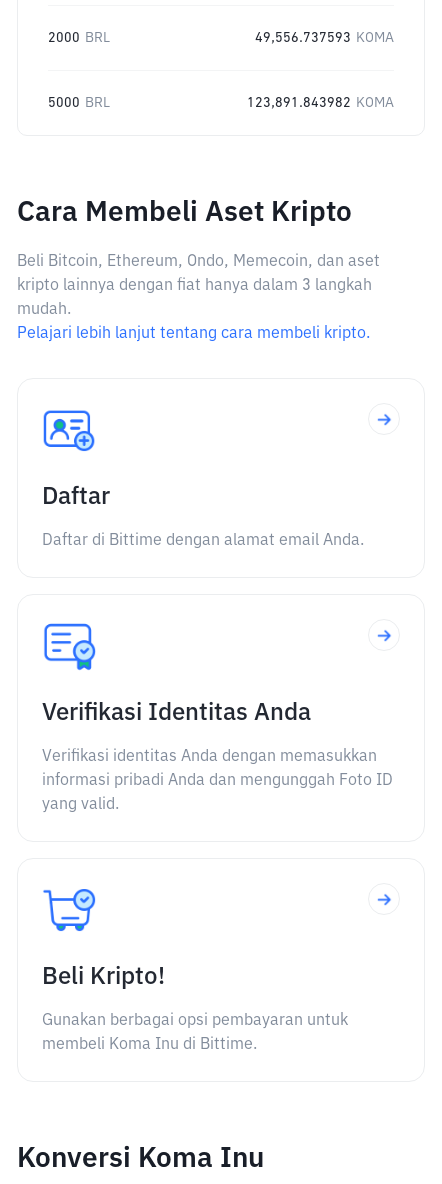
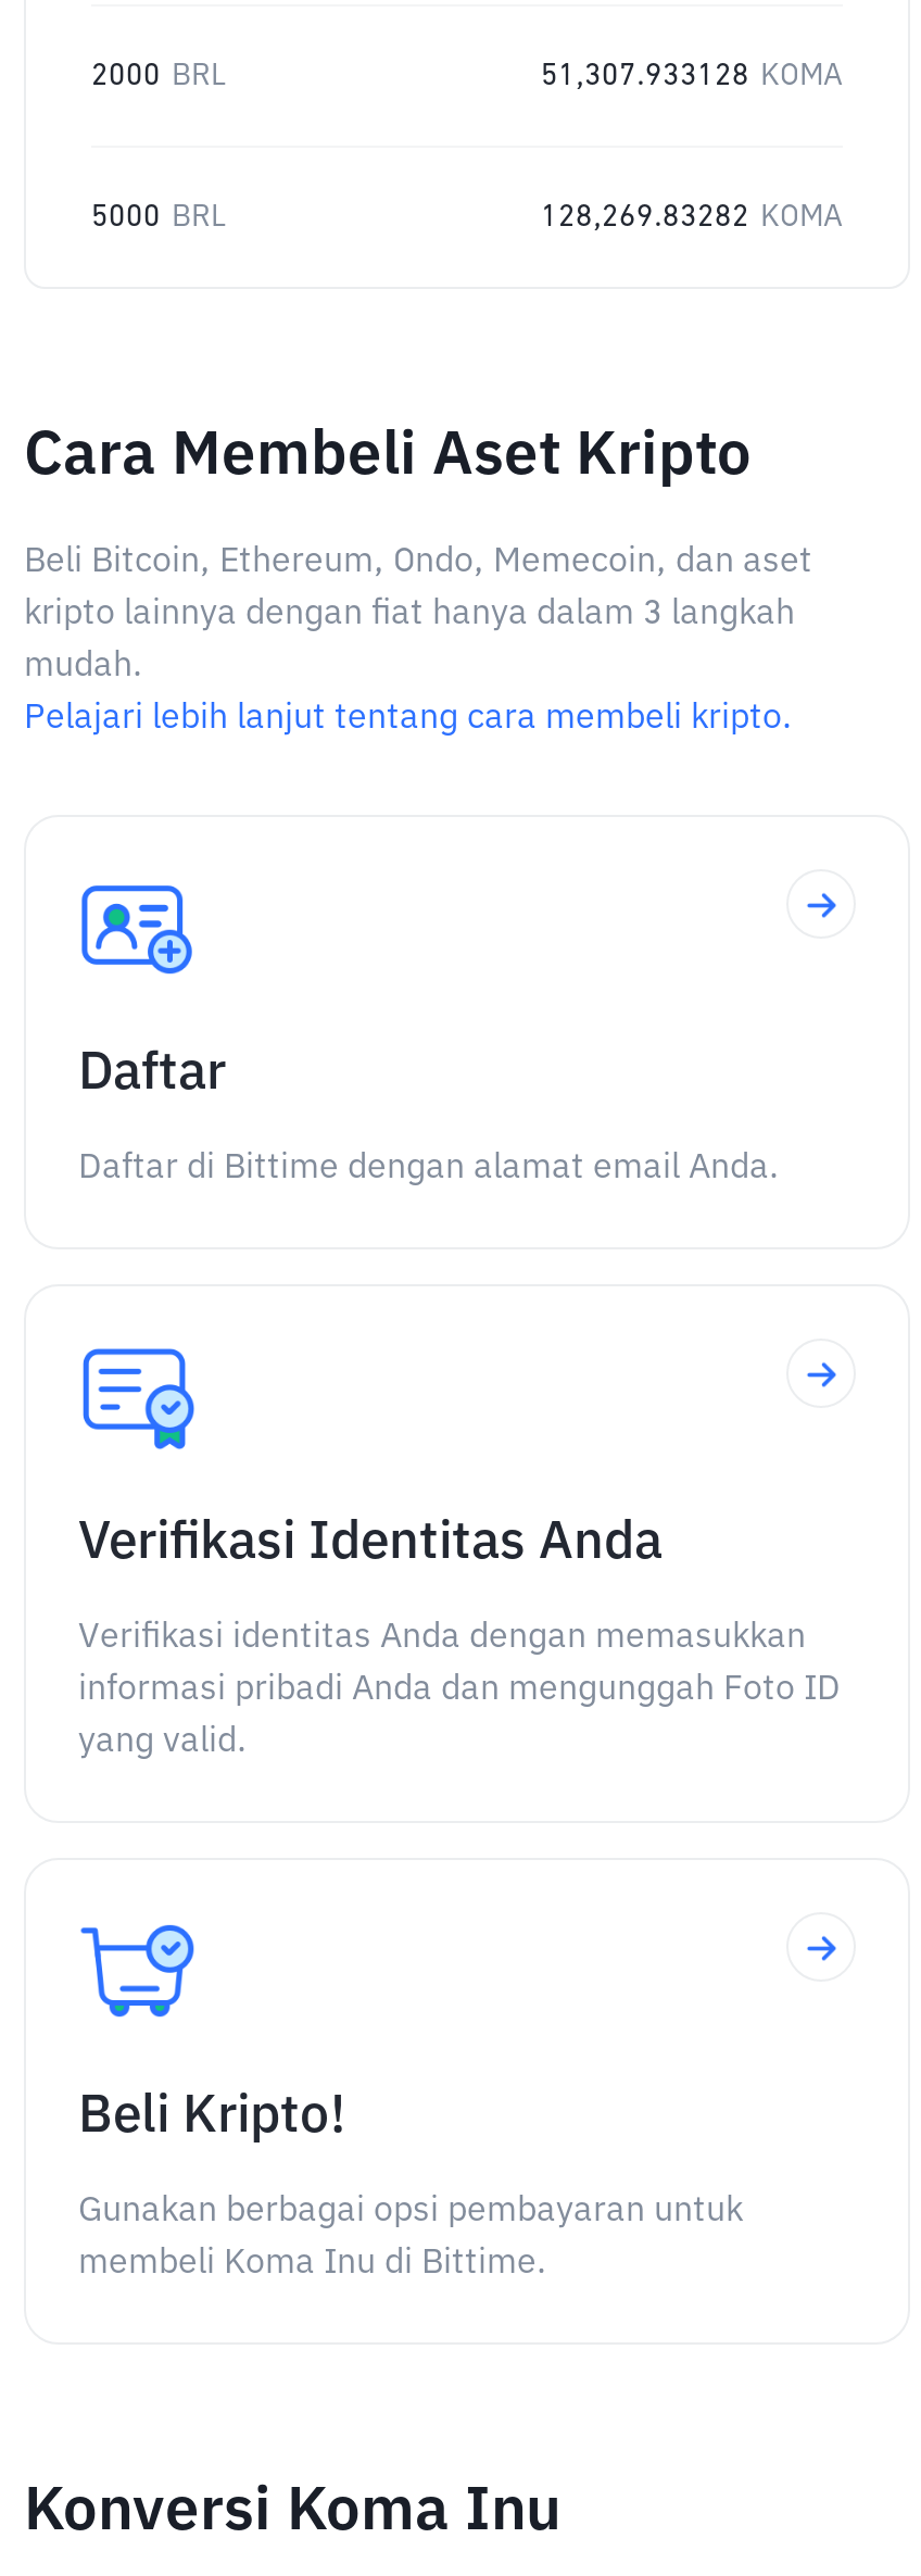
[255,31,394,45] 49,556.737593 KOMA -> [541,61,843,91] 51,307.933128 KOMA
[247,96,394,110] 123,891.843982 KOMA -> [541,202,843,233] 128,269.83282 KOMA

